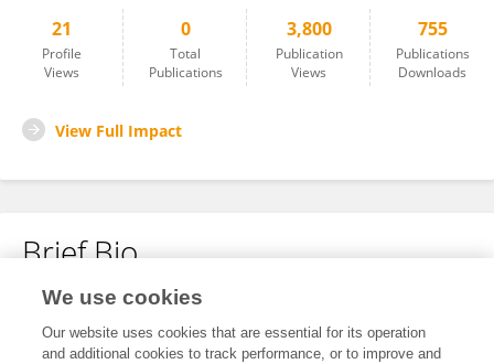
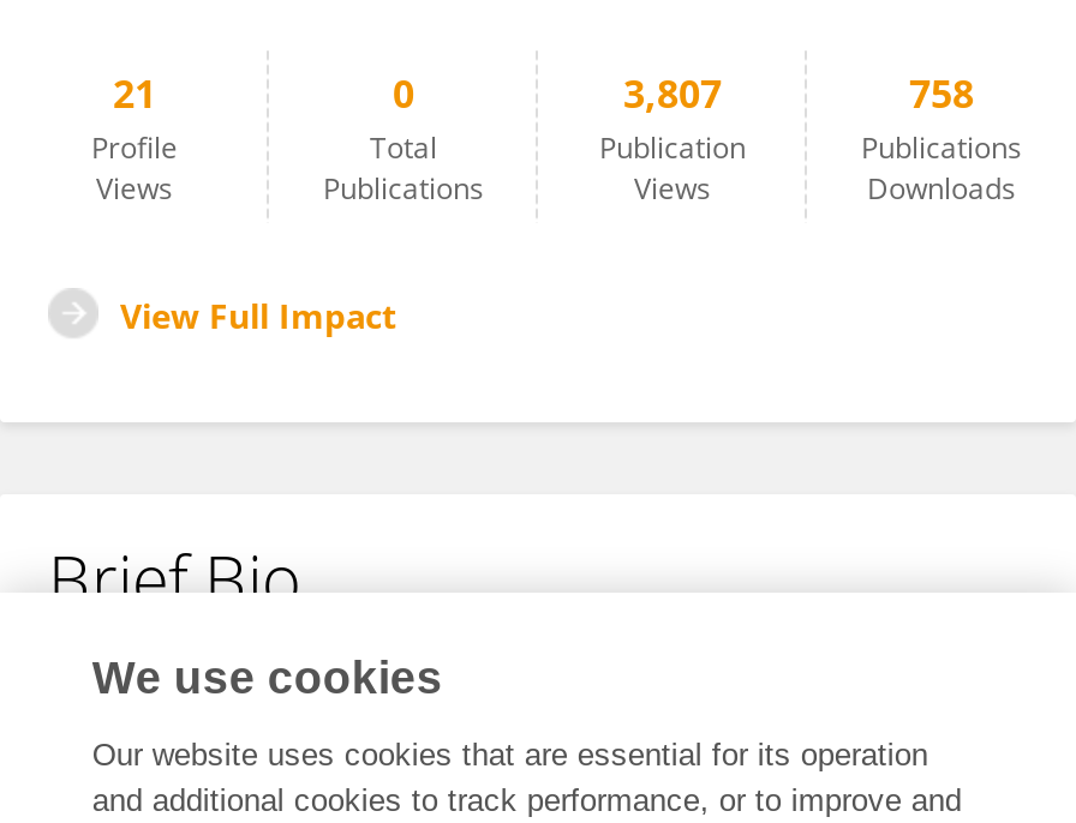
[286,17,331,41] 3,800 -> [623,67,722,120] 3,807
[417,17,447,41] 755 -> [909,67,974,120] 758

